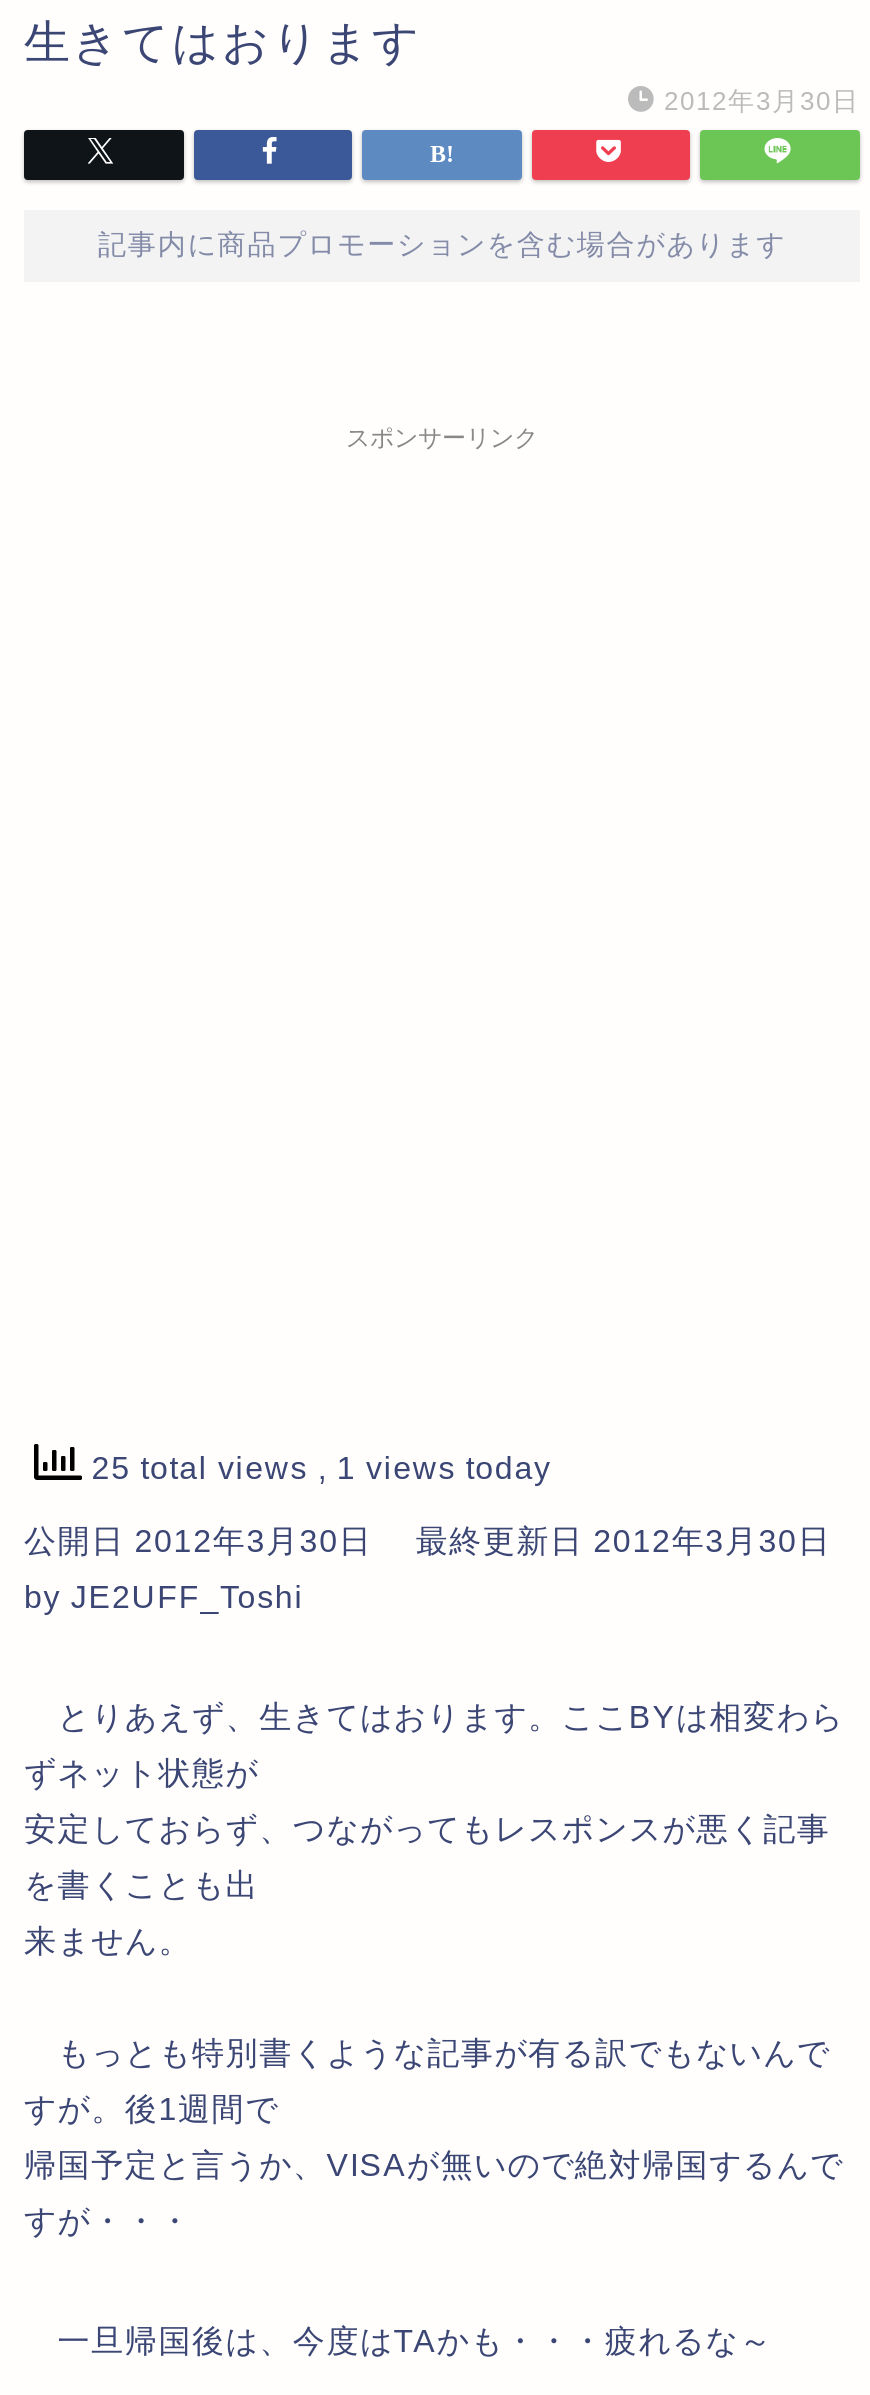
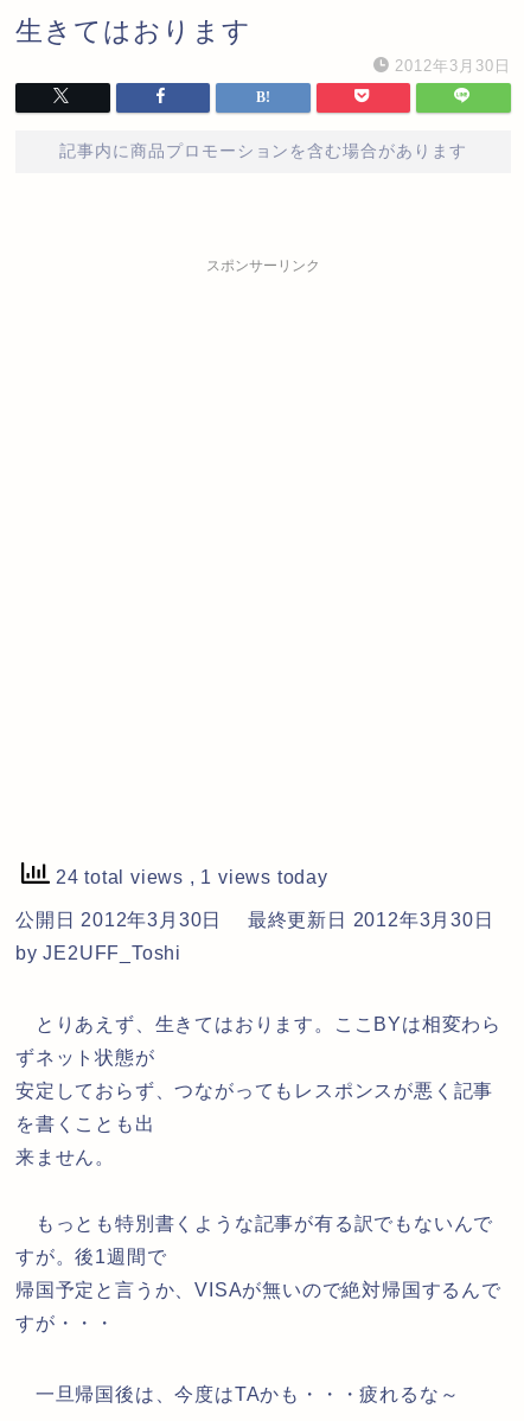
[82,1452,552,1486] 25 total views, 1 views today -> [50,867,328,887] 24 total views, 1 views today

